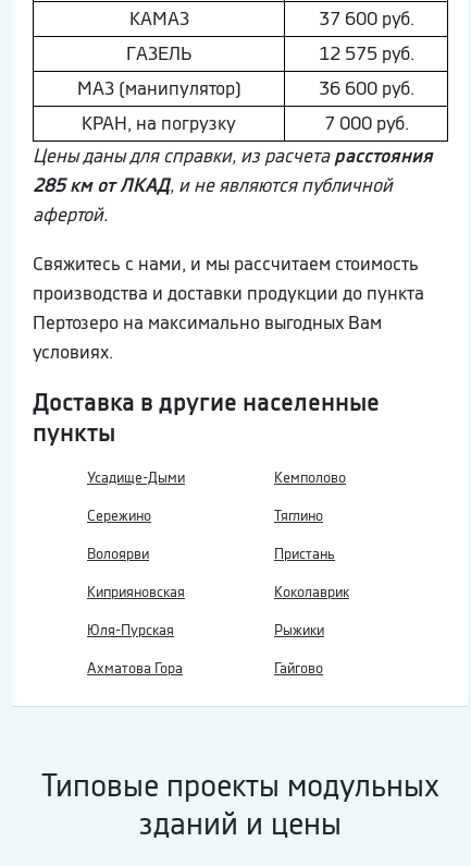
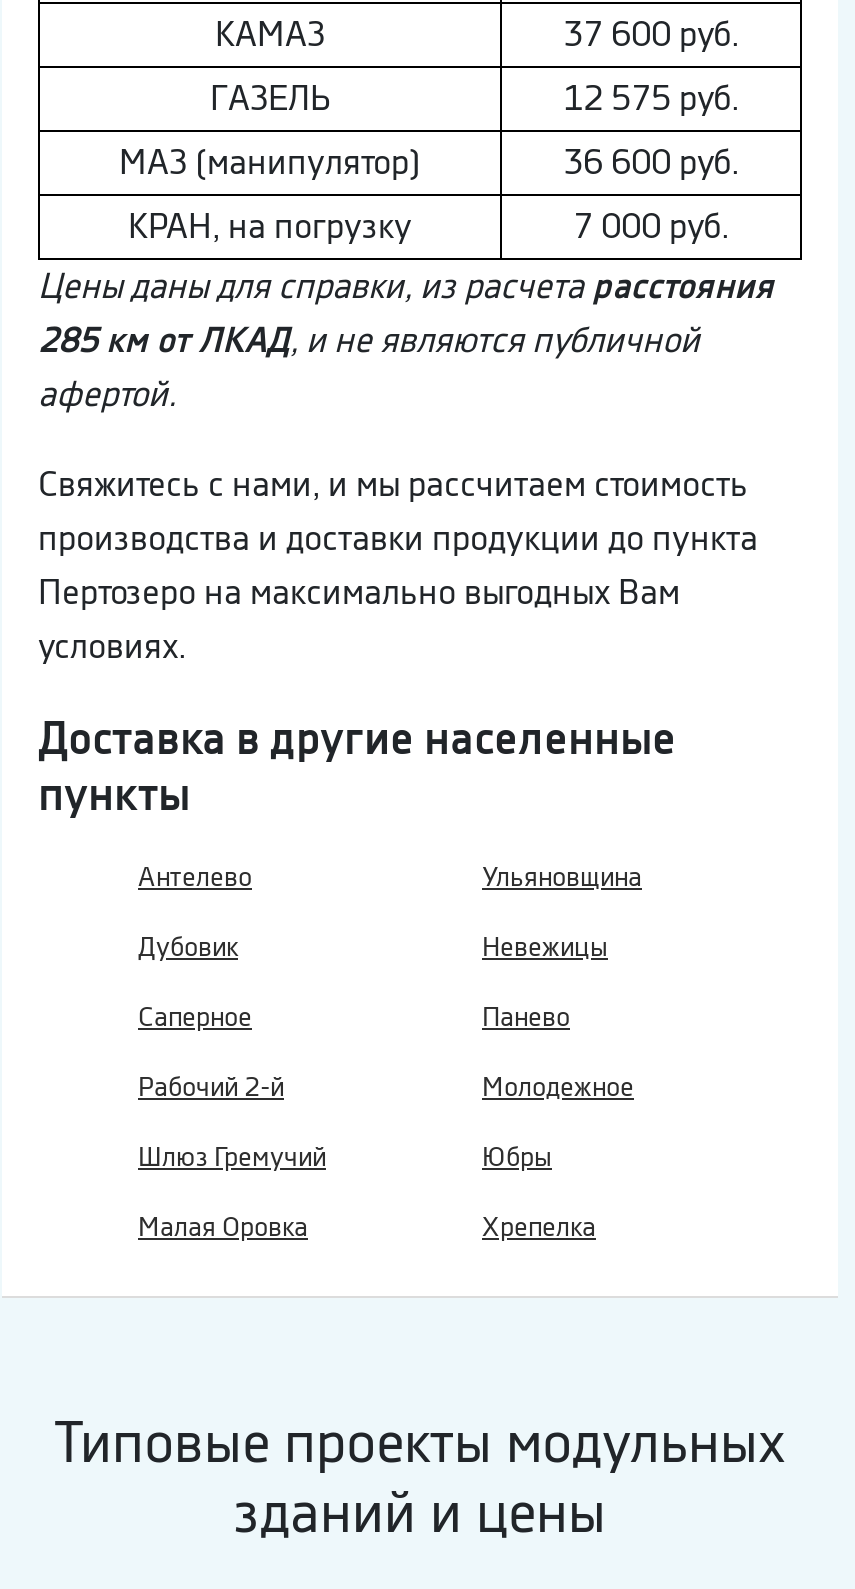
[87,469,346,487] Усадище-Дыми | Кемполово -> [138,860,642,894] Антелево | Ульяновщина
[87,507,323,525] Сережино | Тяглино -> [138,930,608,964] Дубовик | Невежицы
[87,545,335,563] Волоярви | Пристань -> [138,1000,570,1034] Саперное | Панево
[87,583,349,602] Киприяновская | Коколаврик -> [138,1070,634,1104] Рабочий 2-й | Молодежное
[87,621,324,640] Юля-Пурская | Рыжики -> [138,1140,552,1174] Шлюз Гремучий | Юбры
[87,659,323,678] Ахматова Гора | Гайгово -> [138,1210,596,1244] Малая Оровка | Хрепелка

